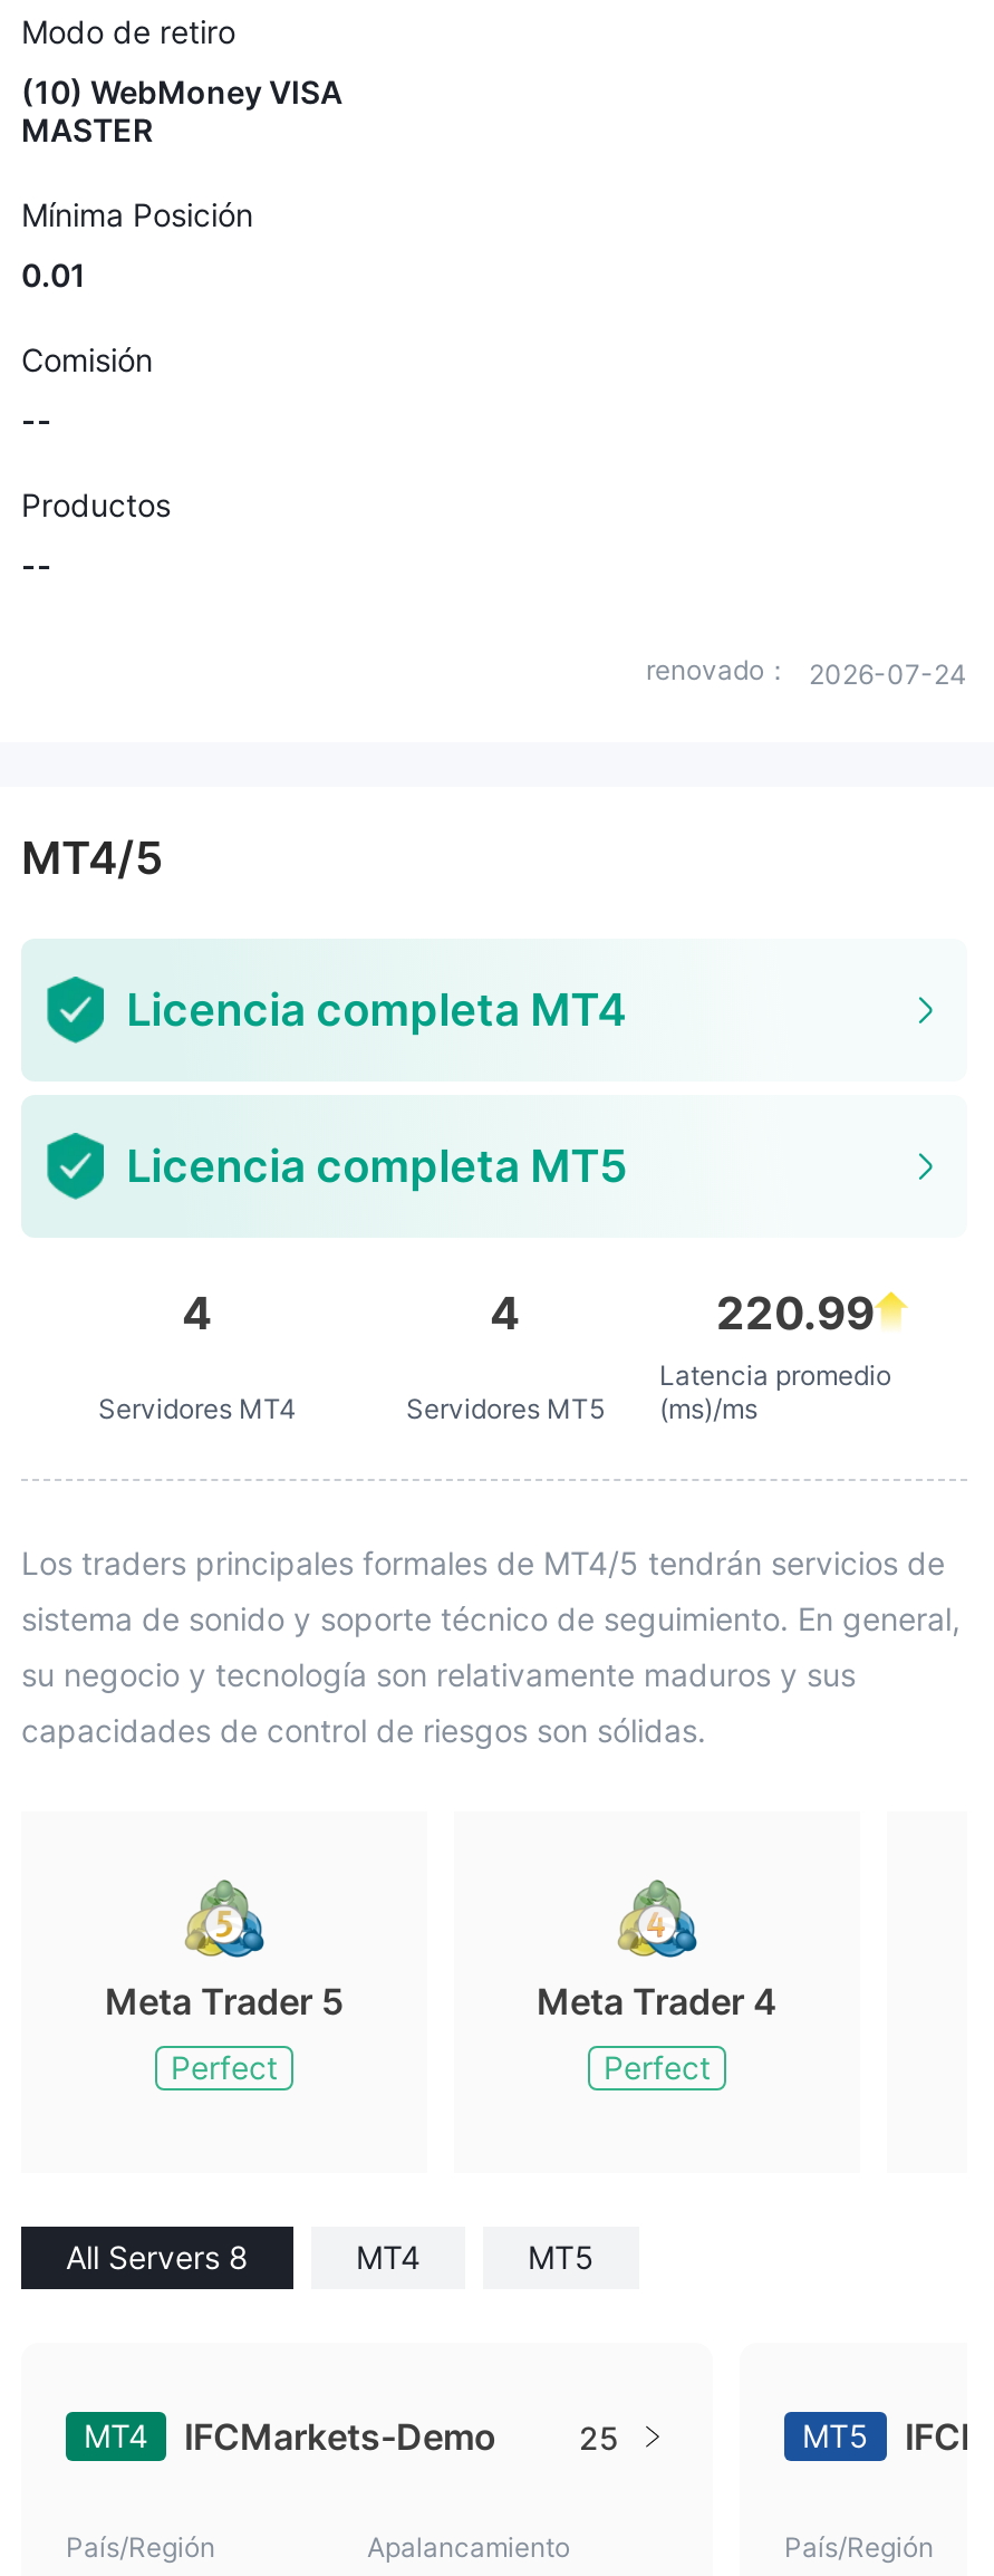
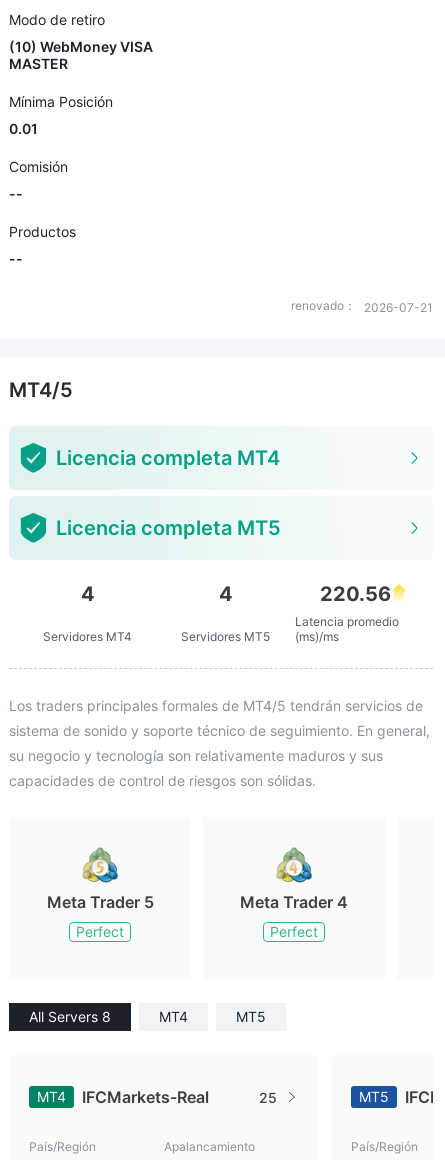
[646,653,967,691] renovado： 2026-07-24 -> [291,298,433,315] renovado： 2026-07-21
[716,1287,875,1340] 220.99 -> [320,582,391,606] 220.56
[184,2414,496,2459] IFCMarkets-Demo -> [82,1087,209,1107] IFCMarkets-Real

